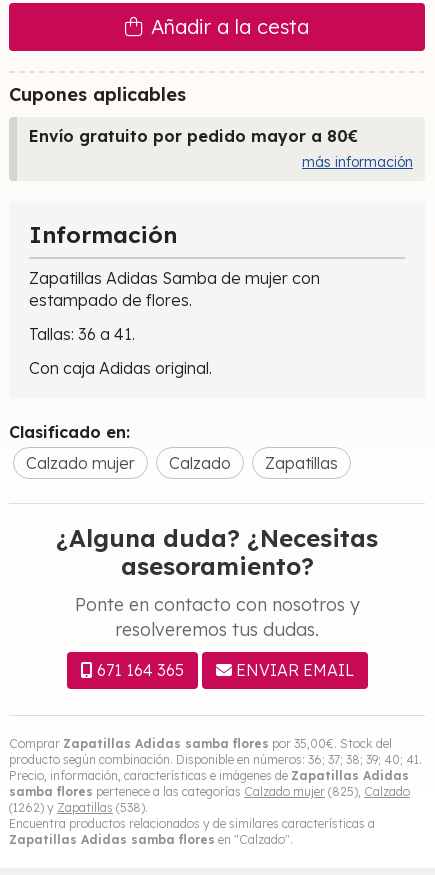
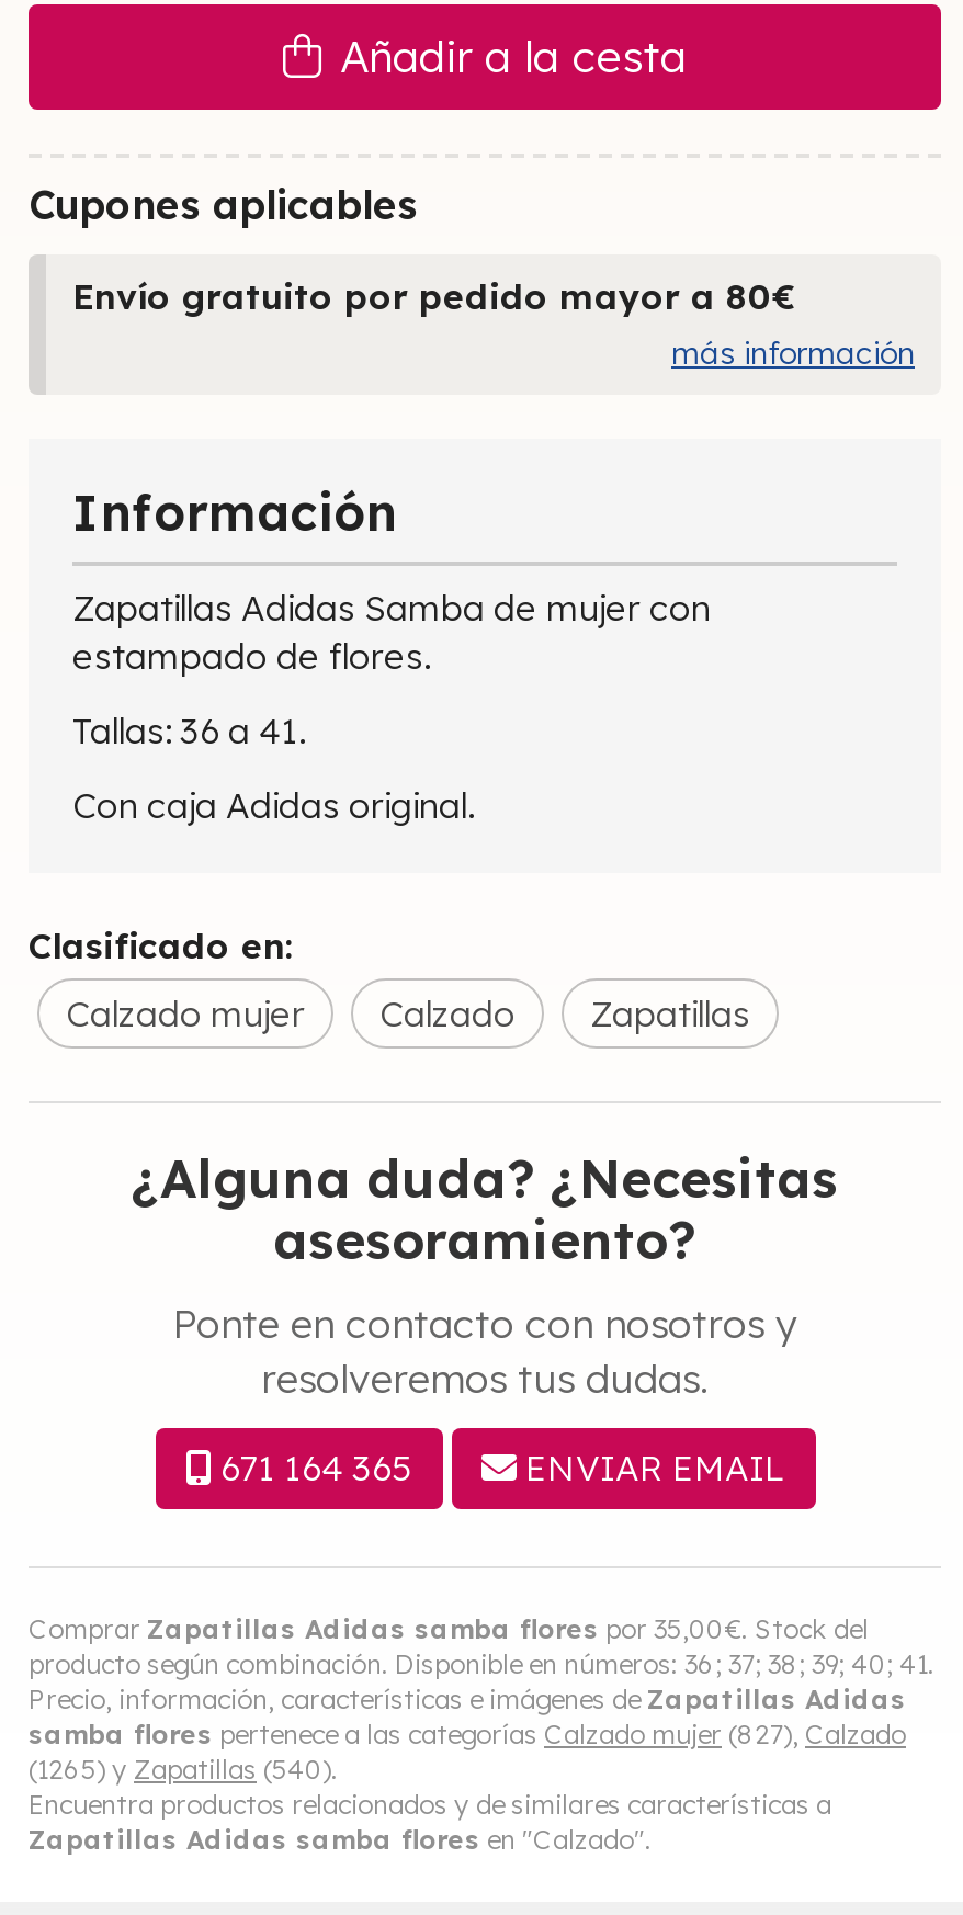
[9,784,410,799] samba flores pertenece a las categoríasCalzado mujer (825), Calzado -> [29,1717,906,1750] samba flores pertenece a las categoríasCalzado mujer (827), Calzado
[9,800,148,815] (1262) y Zapatillas (538). -> [29,1752,338,1785] (1265) y Zapatillas (540).

